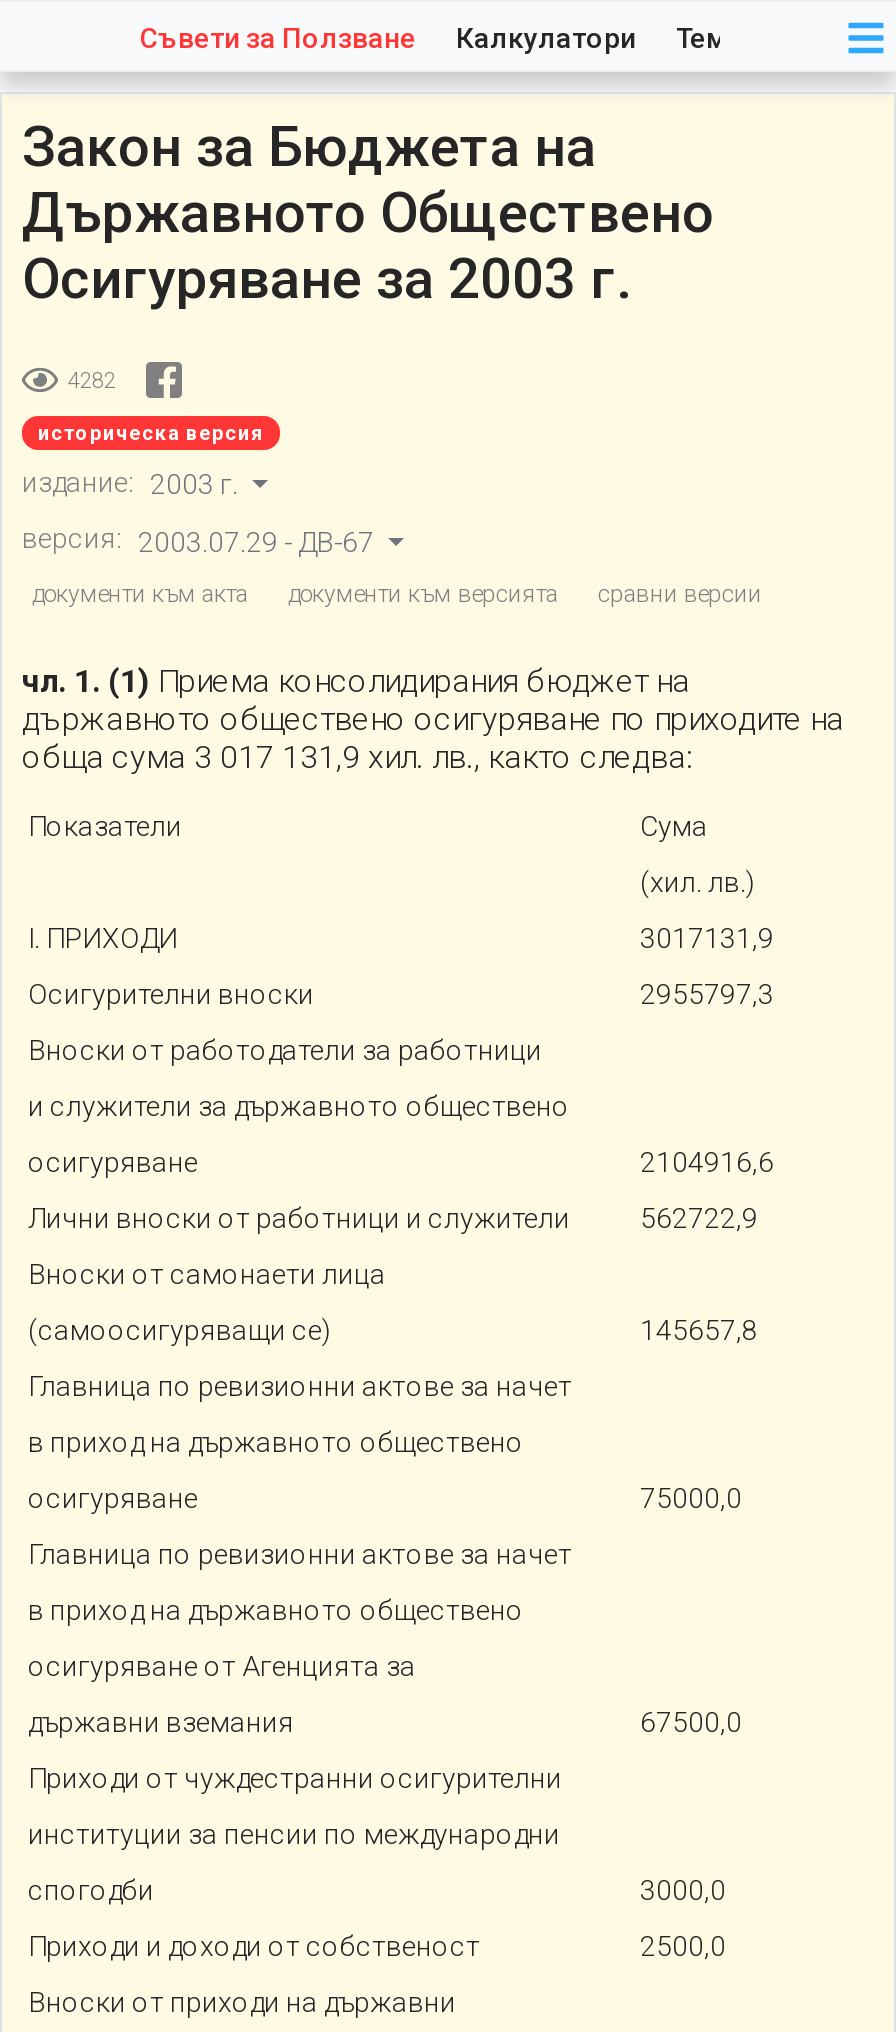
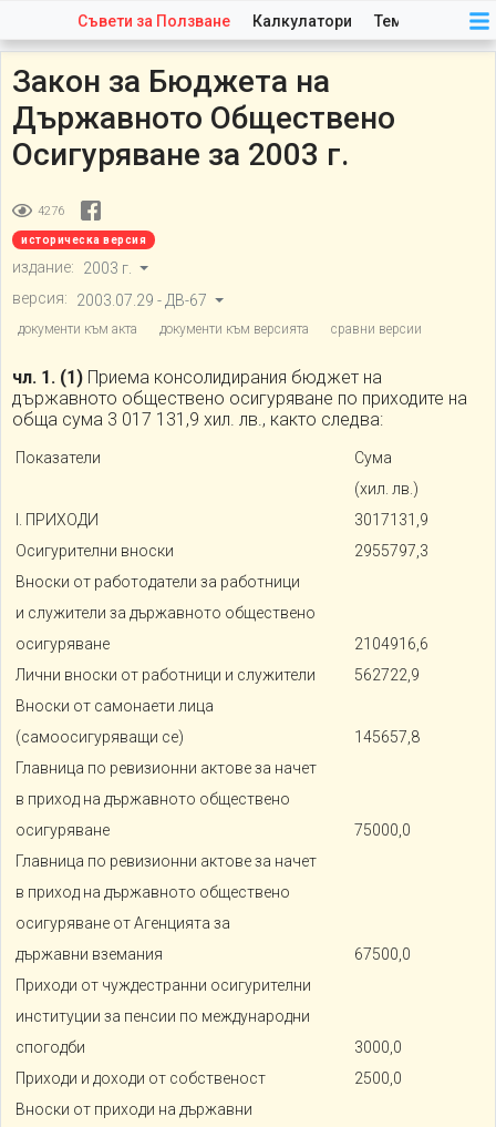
[68,367,116,393] 4282 -> [38,203,64,218] 4276

